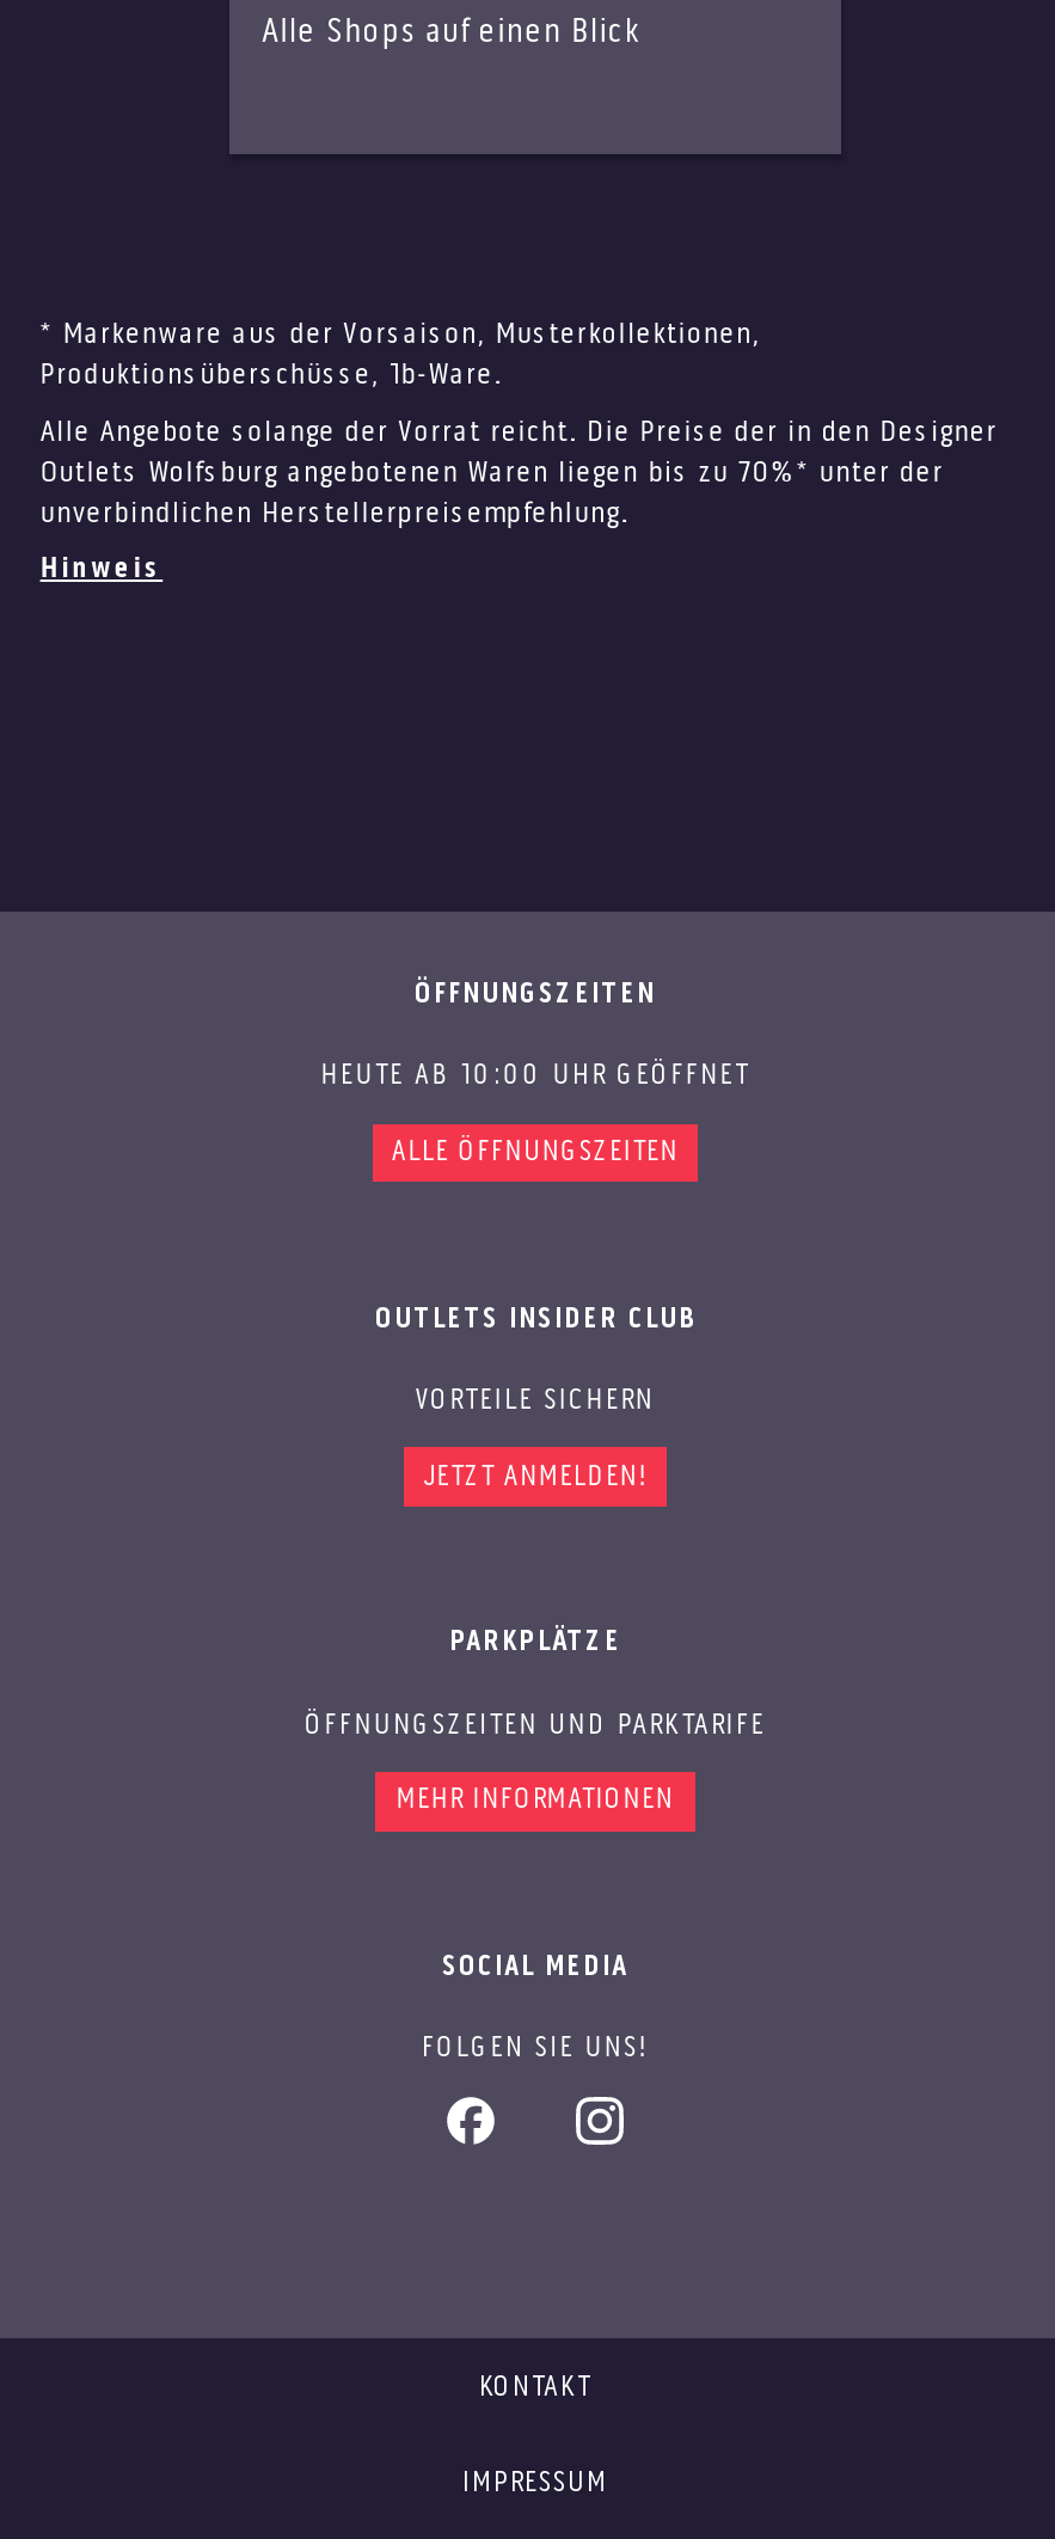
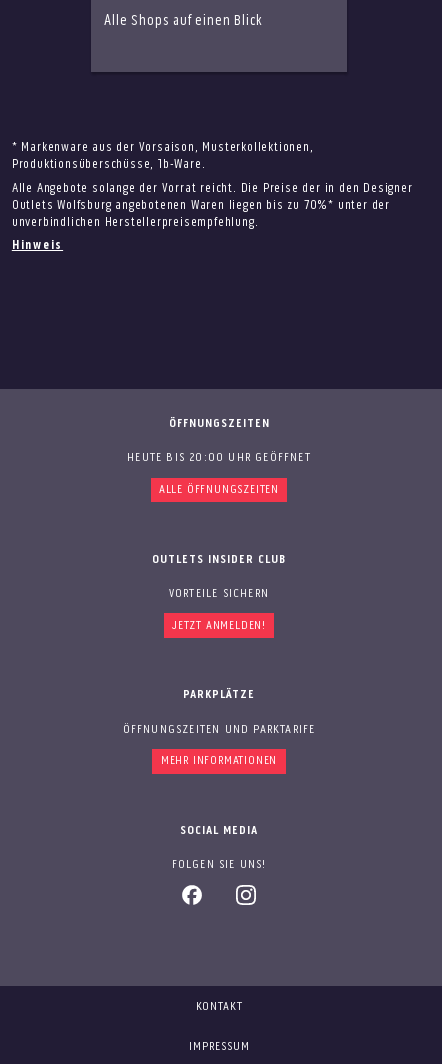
[321,1062,750,1091] HEUTE AB 10:00 UHR GEÖFFNET -> [127,452,311,464] HEUTE BIS 20:00 UHR GEÖFFNET

